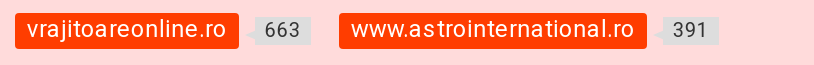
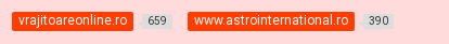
[27,16,301,44] vrajitoareonline.ro 663 -> [18,13,167,28] vrajitoareonline.ro 659
[351,16,709,44] www.astrointernational.ro 391 -> [194,13,388,28] www.astrointernational.ro 390

